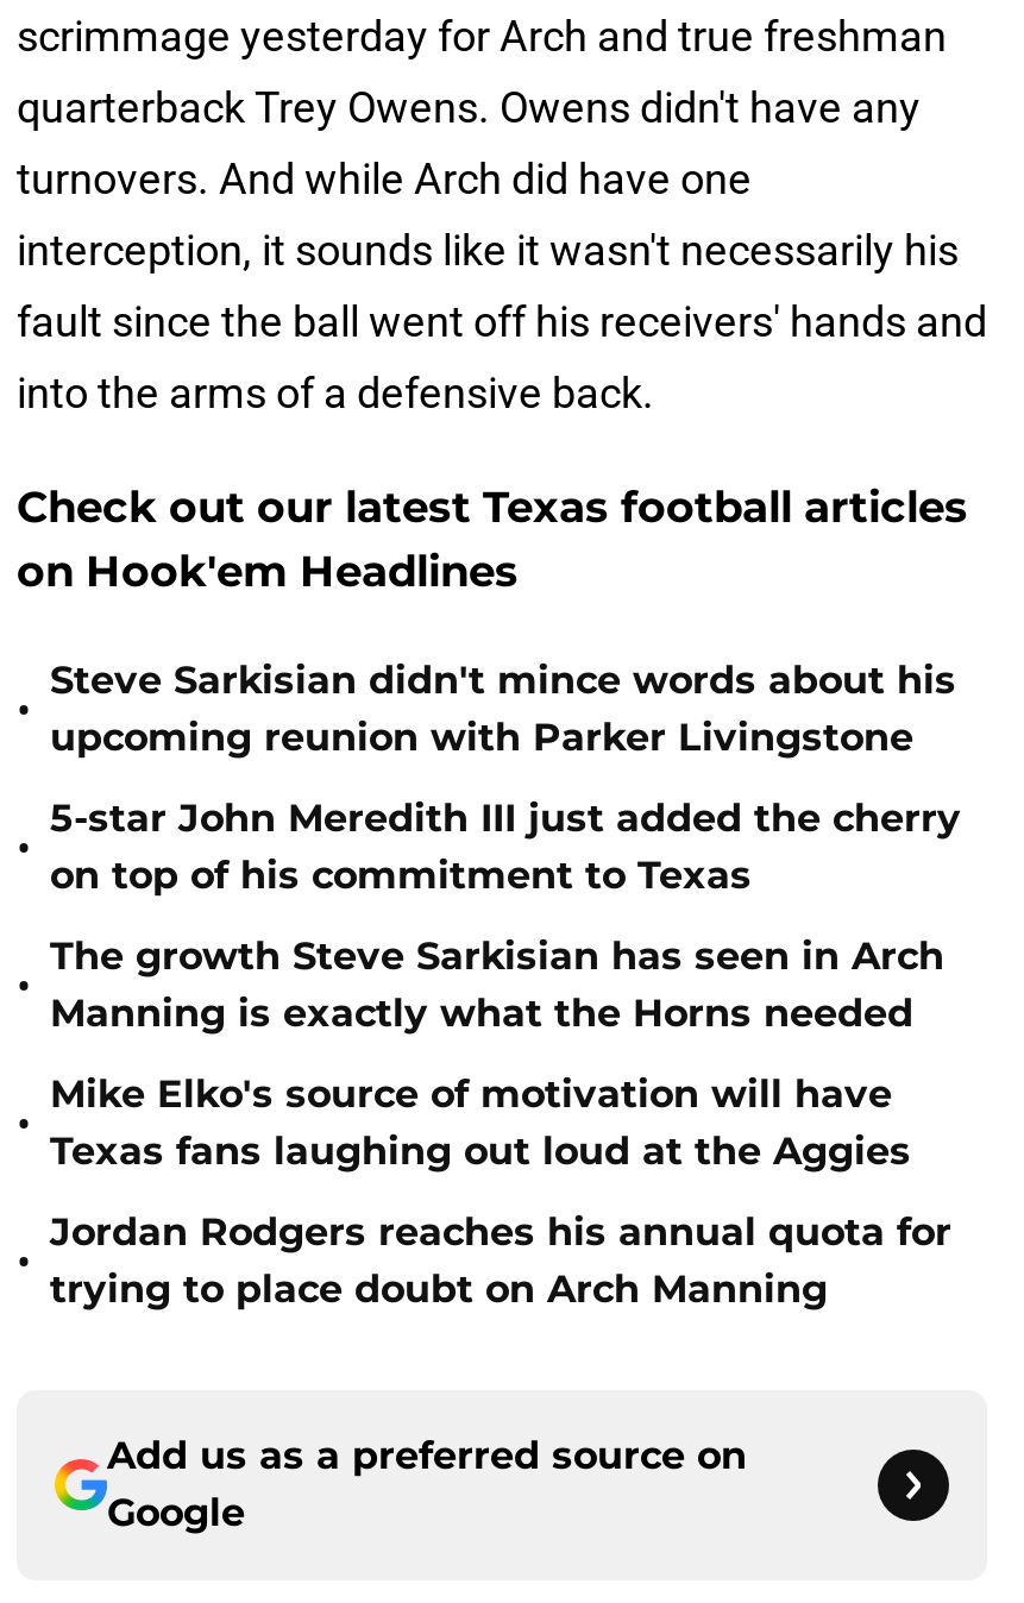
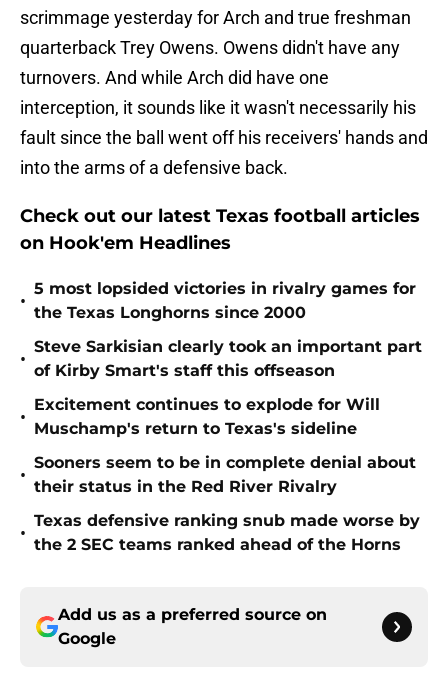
[50,658,956,760] Steve Sarkisian didn't mince words about his | upcoming reunion with Parker Livingstone -> [34,279,416,322] 5 most lopsided victories in rivalry games for | the Texas Longhorns since 2000
[50,796,961,898] 5-star John Meredith III just added the cherry | on top of his commitment to Texas -> [34,337,422,380] Steve Sarkisian clearly took an important part | of Kirby Smart's staff this offseason
[50,933,944,1036] The growth Steve Sarkisian has seen in Arch | Manning is exactly what the Horns needed -> [34,395,380,438] Excitement continues to explode for Will | Muschamp's return to Texas's sideline
[50,1071,911,1174] Mike Elko's source of motivation will have | Texas fans laughing out loud at the Aggies -> [34,453,416,496] Sooners seem to be in complete denial about | their status in the Red River Rivalry
[50,1209,951,1312] Jordan Rodgers reaches his annual quota for | trying to place doubt on Arch Manning -> [34,511,420,554] Texas defensive ranking snub made worse by | the 2 SEC teams ranked ahead of the Horns

